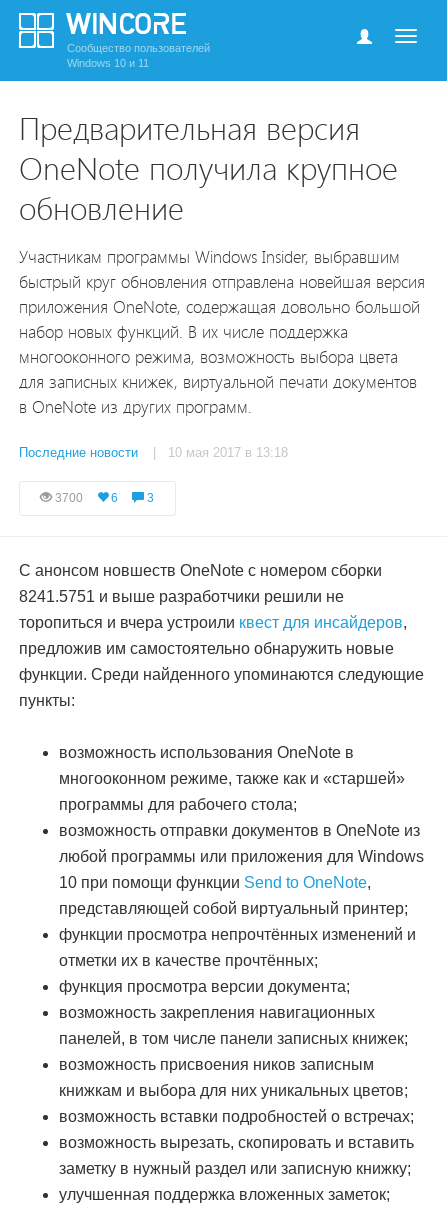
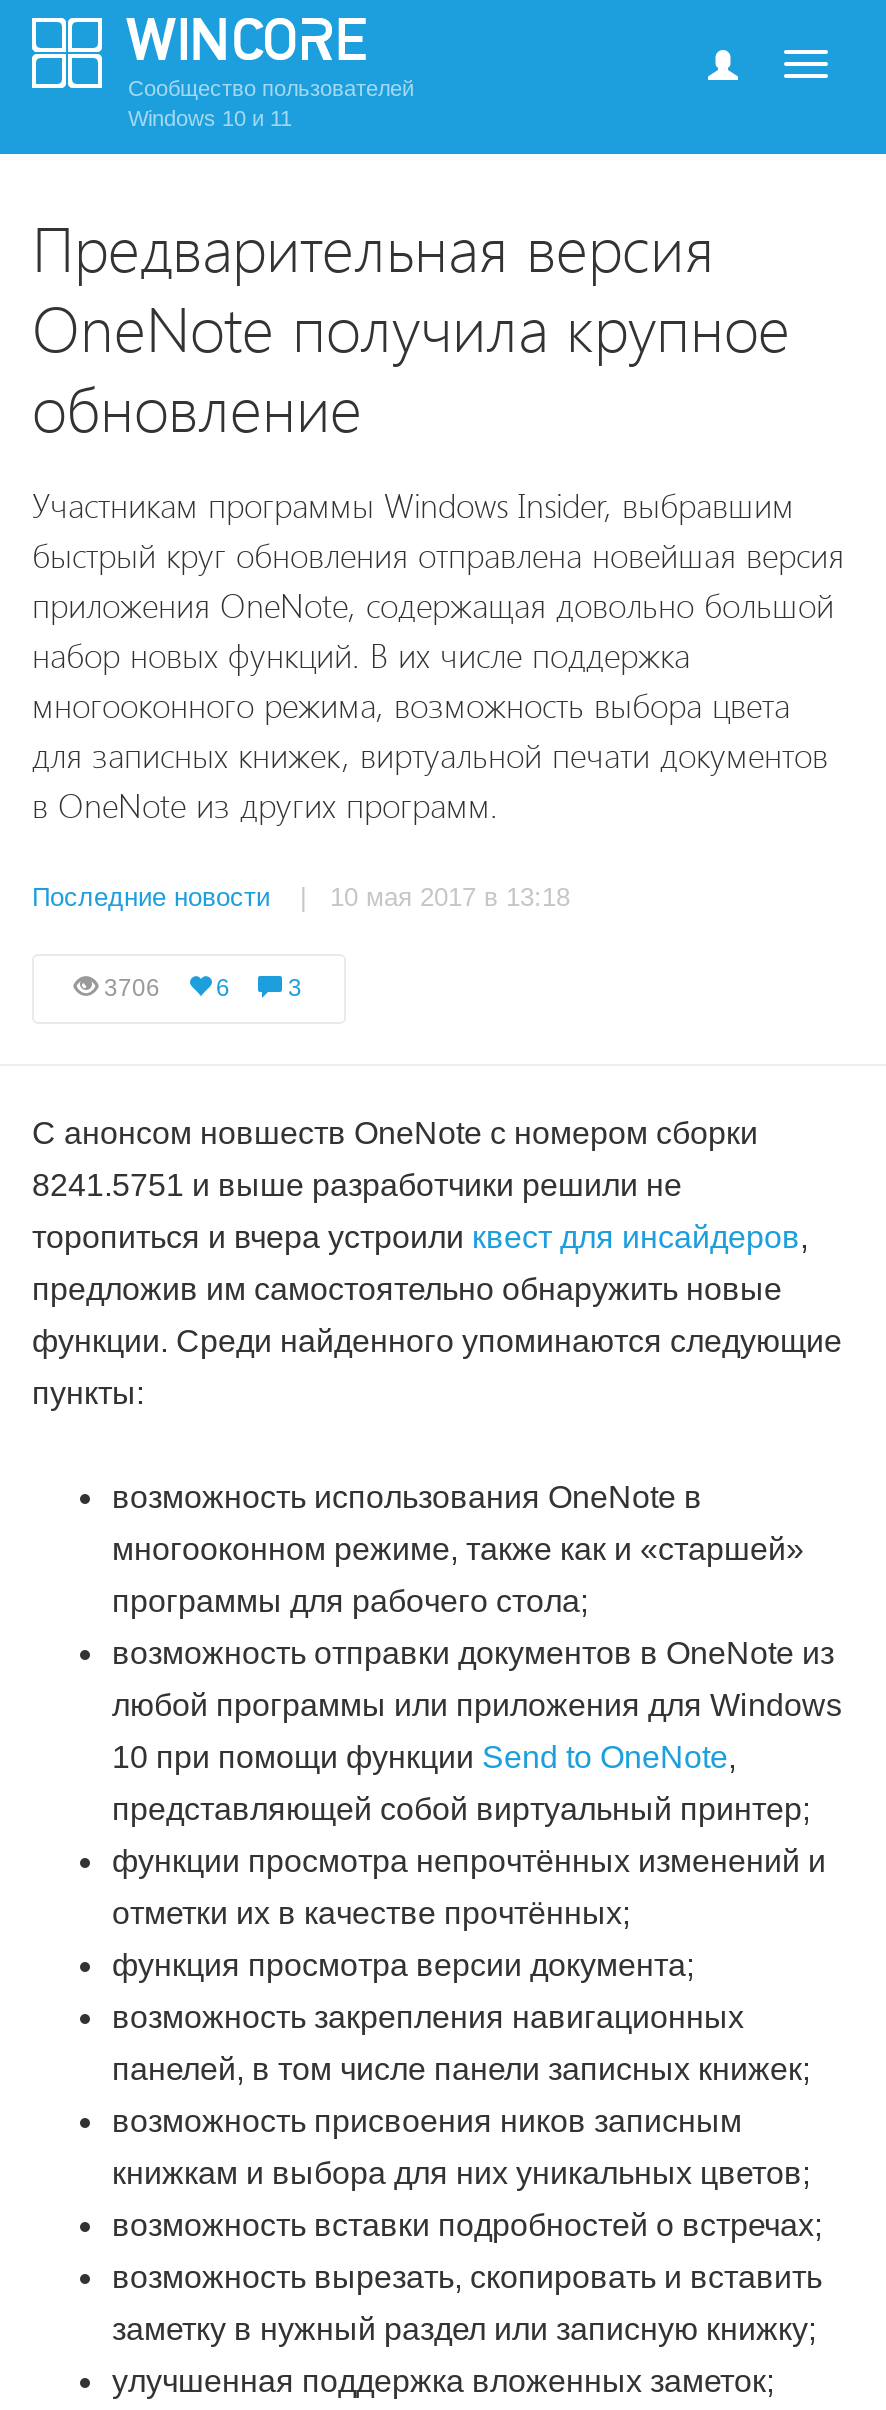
[52,491,154,505] 3700 6 3 -> [98,974,302,1002] 3706 6 3

